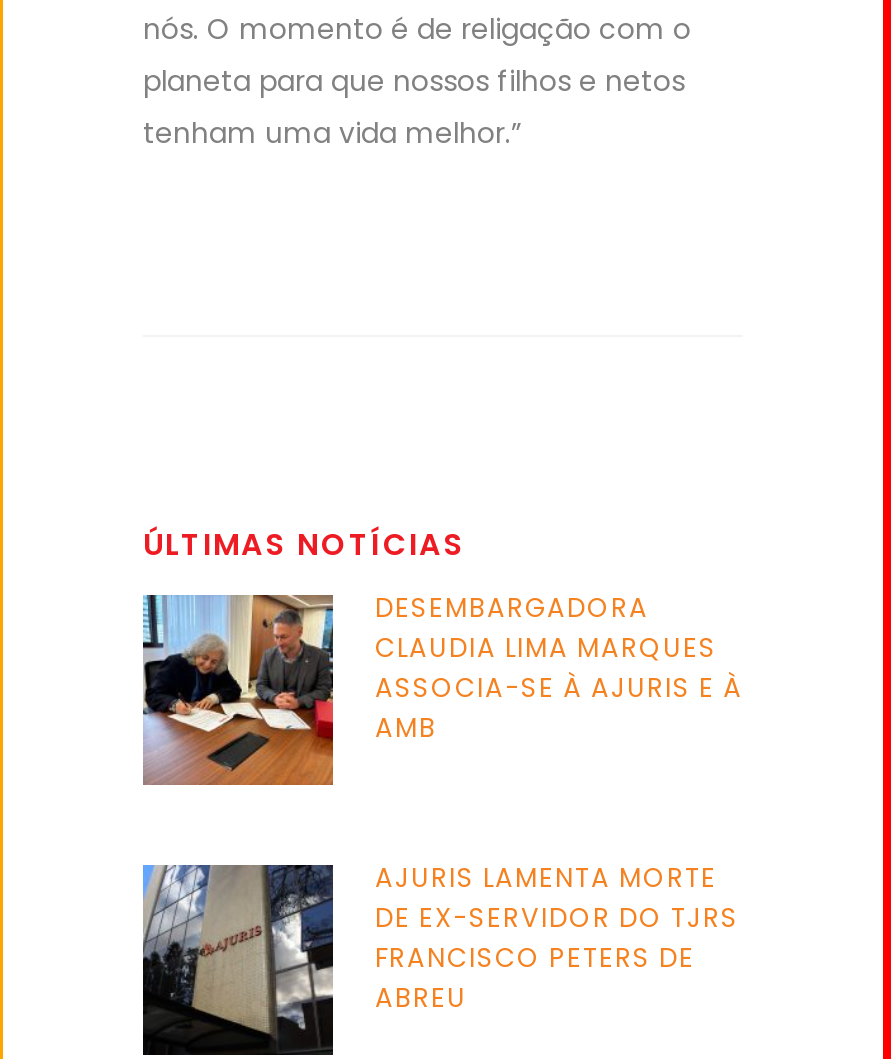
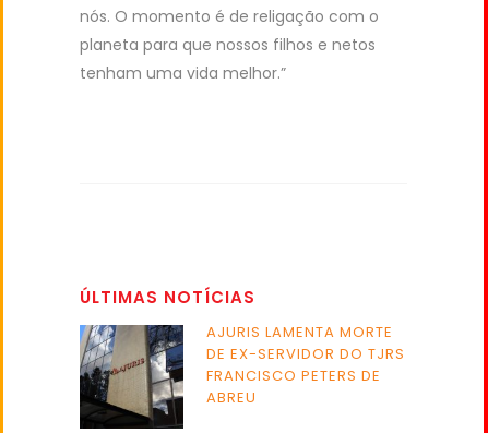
[141,589,743,786] [image] | DESEMBARGADORA | CLAUDIA LIMA MARQUES | ASSOCIA-SE À AJURIS E À | AMB -> none

